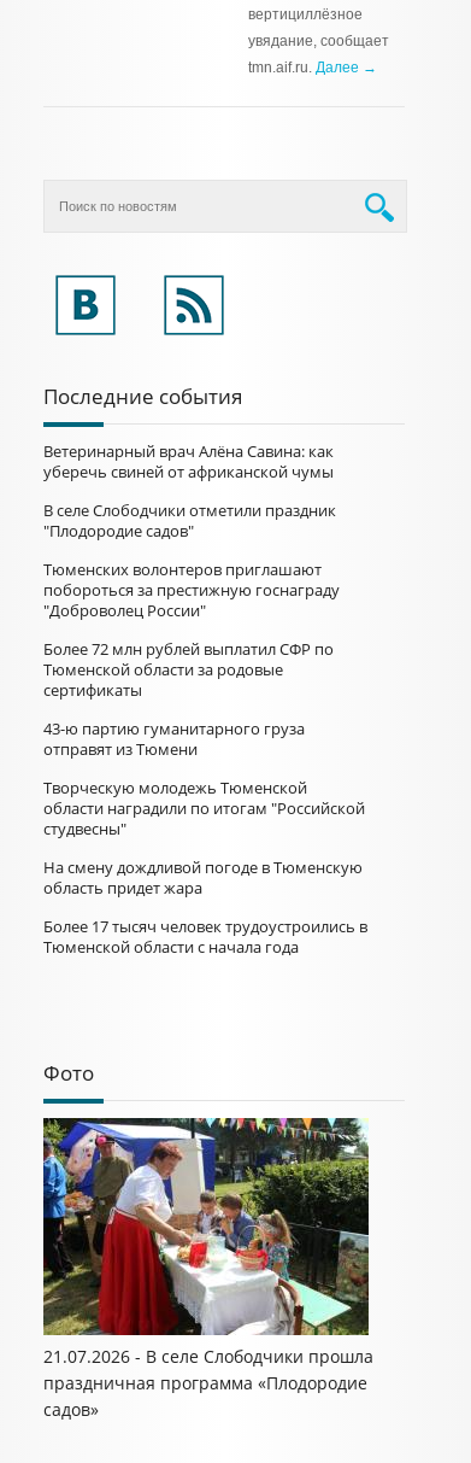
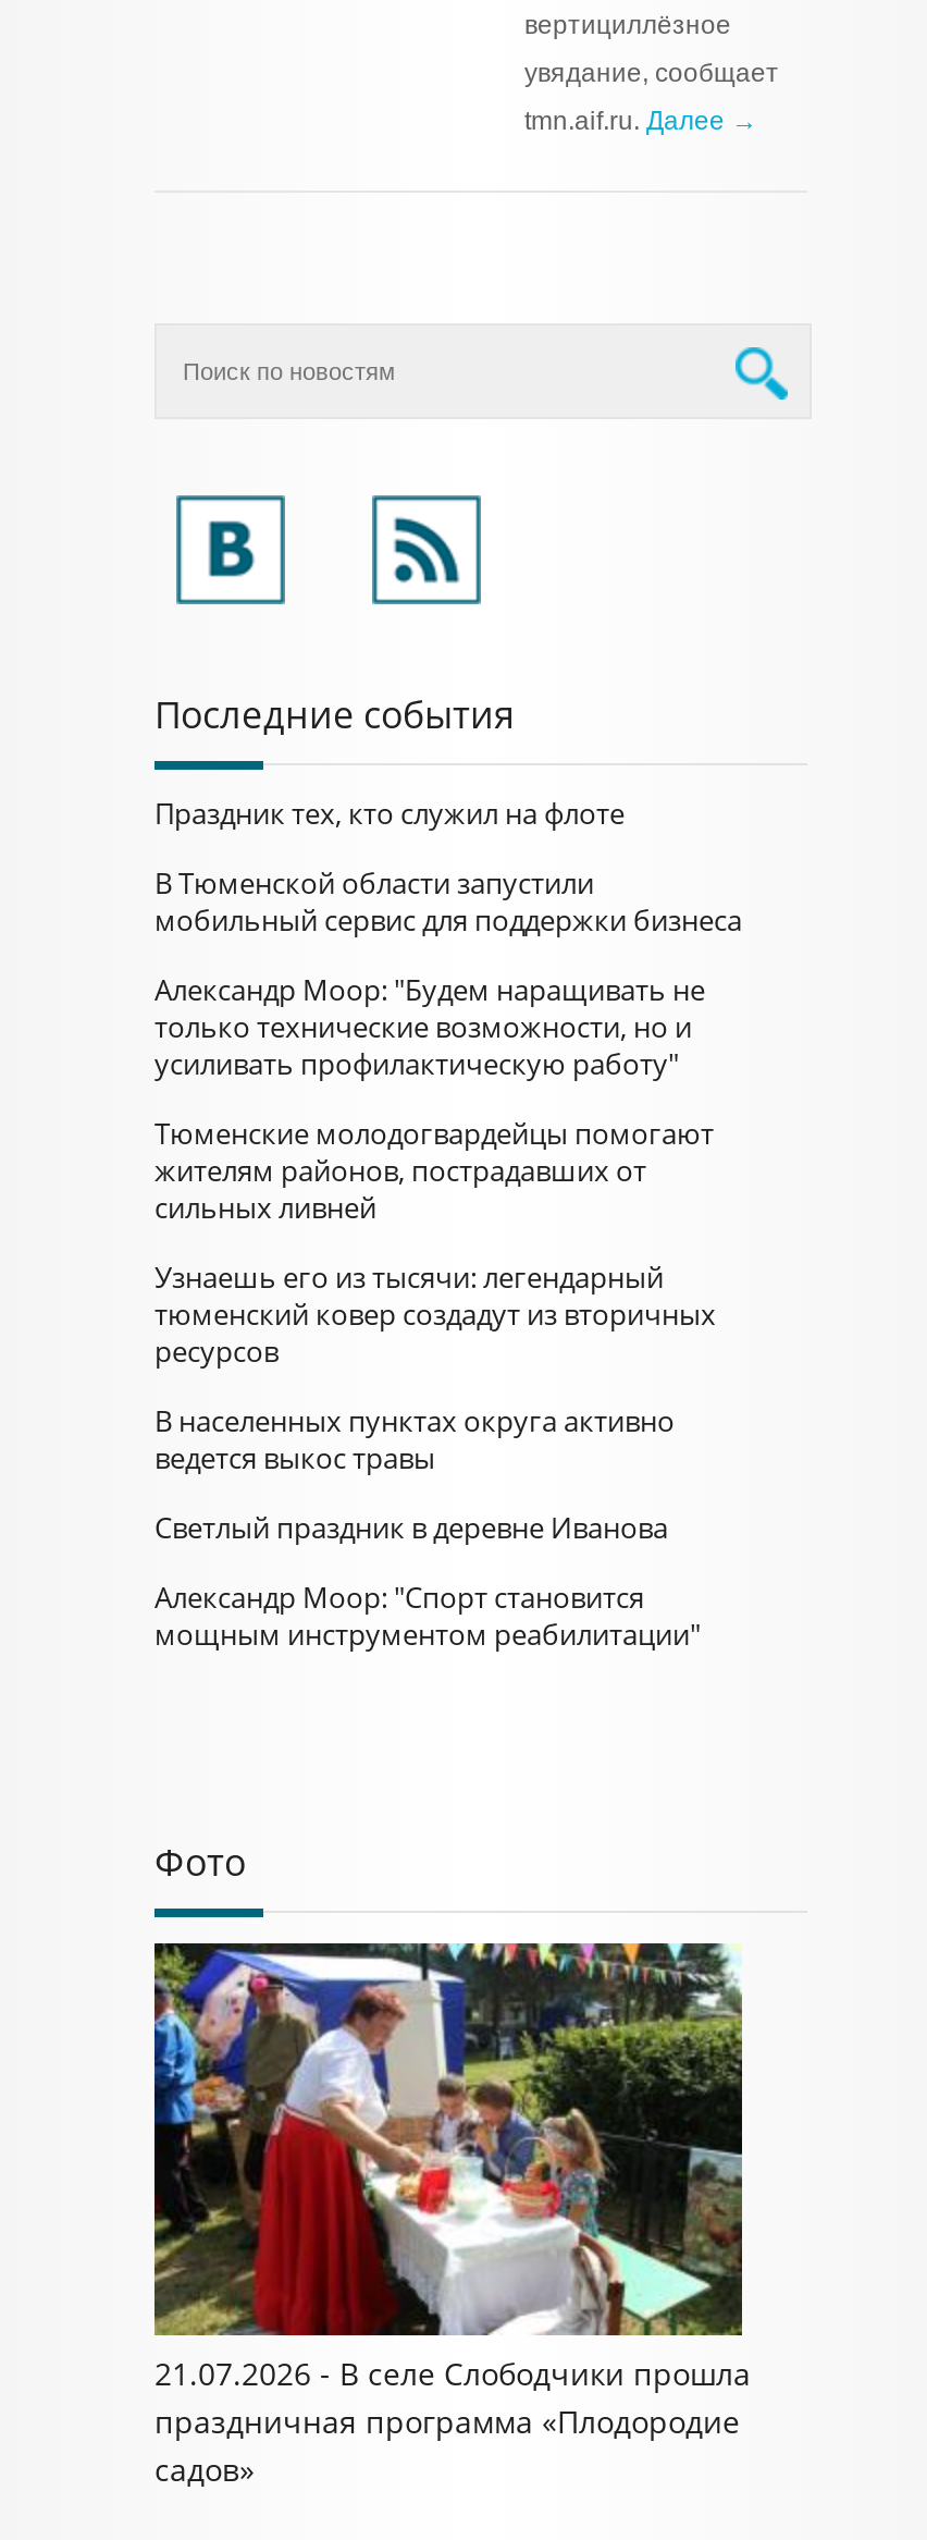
[43,440,334,482] Ветеринарный врач Алёна Савина: как | уберечь свиней от африканской чумы -> [154,794,625,833] Праздник тех, кто служил на флоте
[43,499,336,542] В селе Слободчики отметили праздник | "Плодородие садов" -> [154,863,742,940] В Тюменской области запустили | мобильный сервис для поддержки бизнеса
[43,558,340,621] Тюменских волонтеров приглашают | побороться за престижную госнаграду | "Доброволец России" -> [154,970,705,1083] Александр Моор: "Будем наращивать не | только технические возможности, но и | усиливать профилактическую работу"
[43,638,334,701] Более 72 млн рублей выплатил СФР по | Тюменской области за родовые | сертификаты -> [154,1114,714,1227] Тюменские молодогвардейцы помогают | жителям районов, пострадавших от | сильных ливней
[43,718,305,760] 43-ю партию гуманитарного груза | отправят из Тюмени -> [154,1257,716,1371] Узнаешь его из тысячи: легендарный | тюменский ковер создадут из вторичных | ресурсов
[43,777,365,839] Творческую молодежь Тюменской | области наградили по итогам "Российской | студвесны" -> [154,1401,675,1477] В населенных пунктах округа активно | ведется выкос травы
[43,856,363,899] На смену дождливой погоде в Тюменскую | область придет жара -> [154,1508,668,1547] Светлый праздник в деревне Иванова
[43,915,367,958] Более 17 тысяч человек трудоустроились в | Тюменской области с начала года -> [154,1578,701,1654] Александр Моор: "Спорт становится | мощным инструментом реабилитации"

